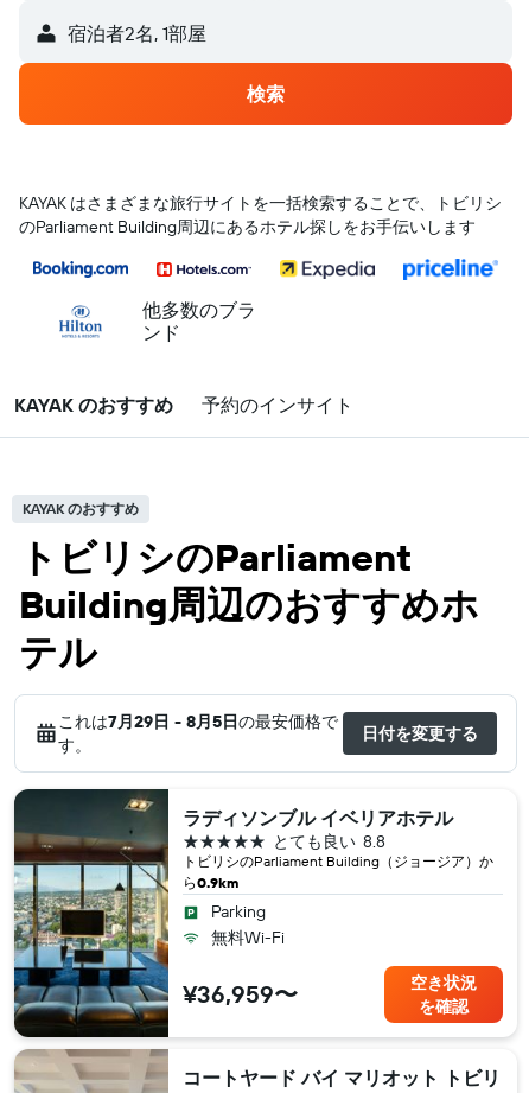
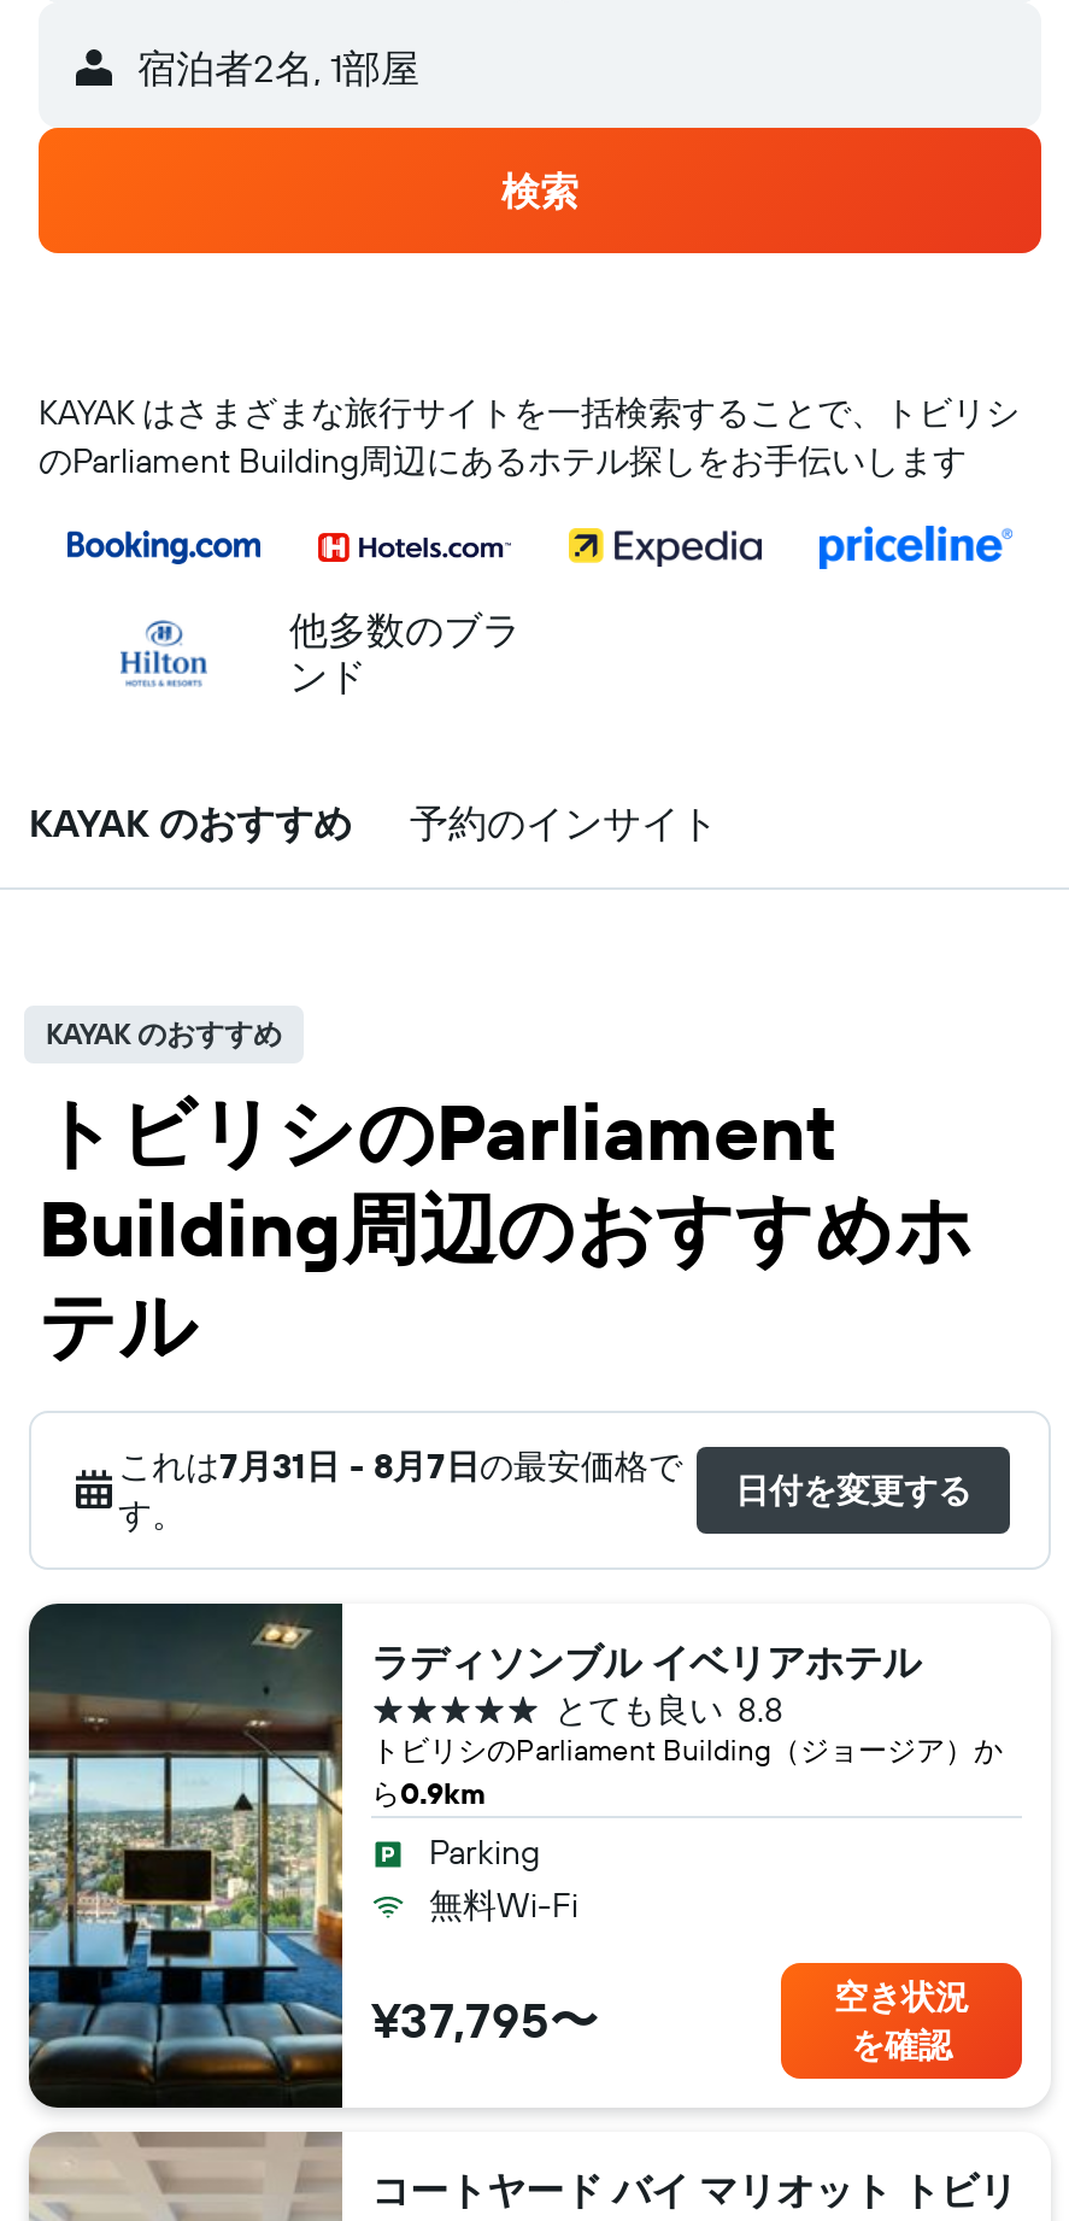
[58,711,338,732] これは7月29日 - 8月5日の最安価格で -> [118,1444,682,1488] これは7月31日 - 8月7日の最安価格で
[183,979,298,1009] ¥36,959〜 -> [371,1989,598,2050] ¥37,795〜

